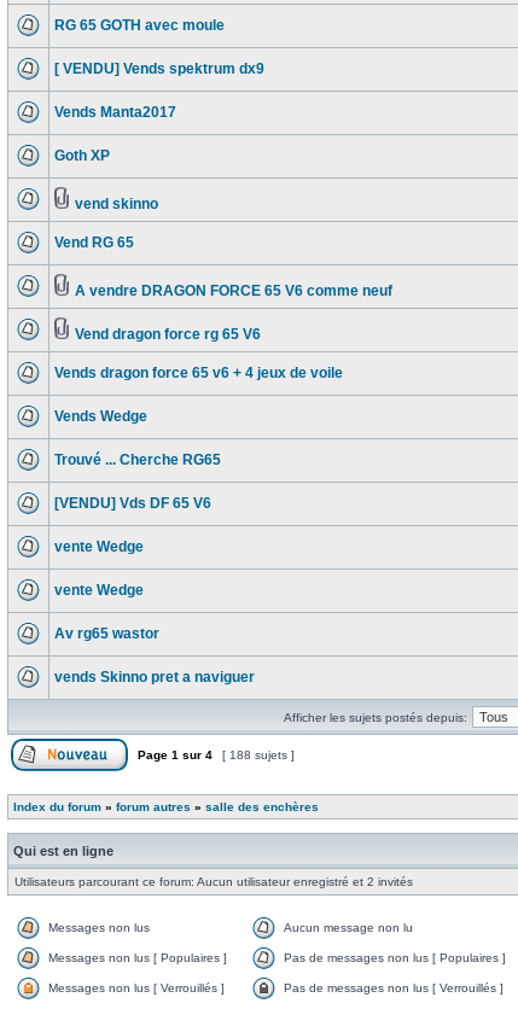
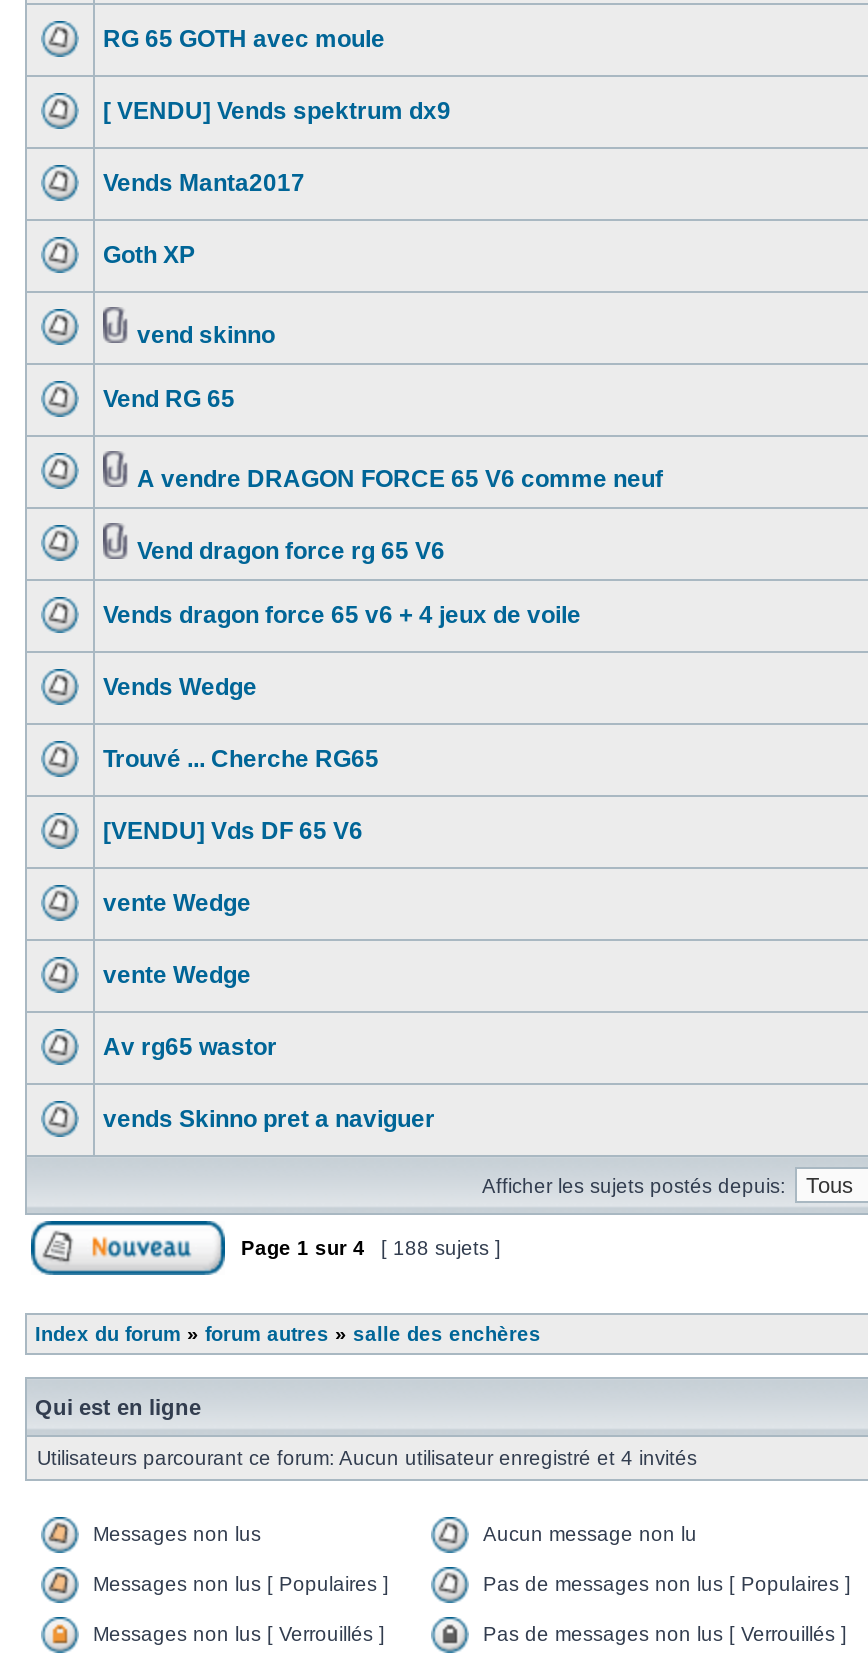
[14,875,413,888] Utilisateurs parcourant ce forum: Aucun utilisateur enregistré et 2 invités -> [37,1447,697,1469] Utilisateurs parcourant ce forum: Aucun utilisateur enregistré et 4 invités

